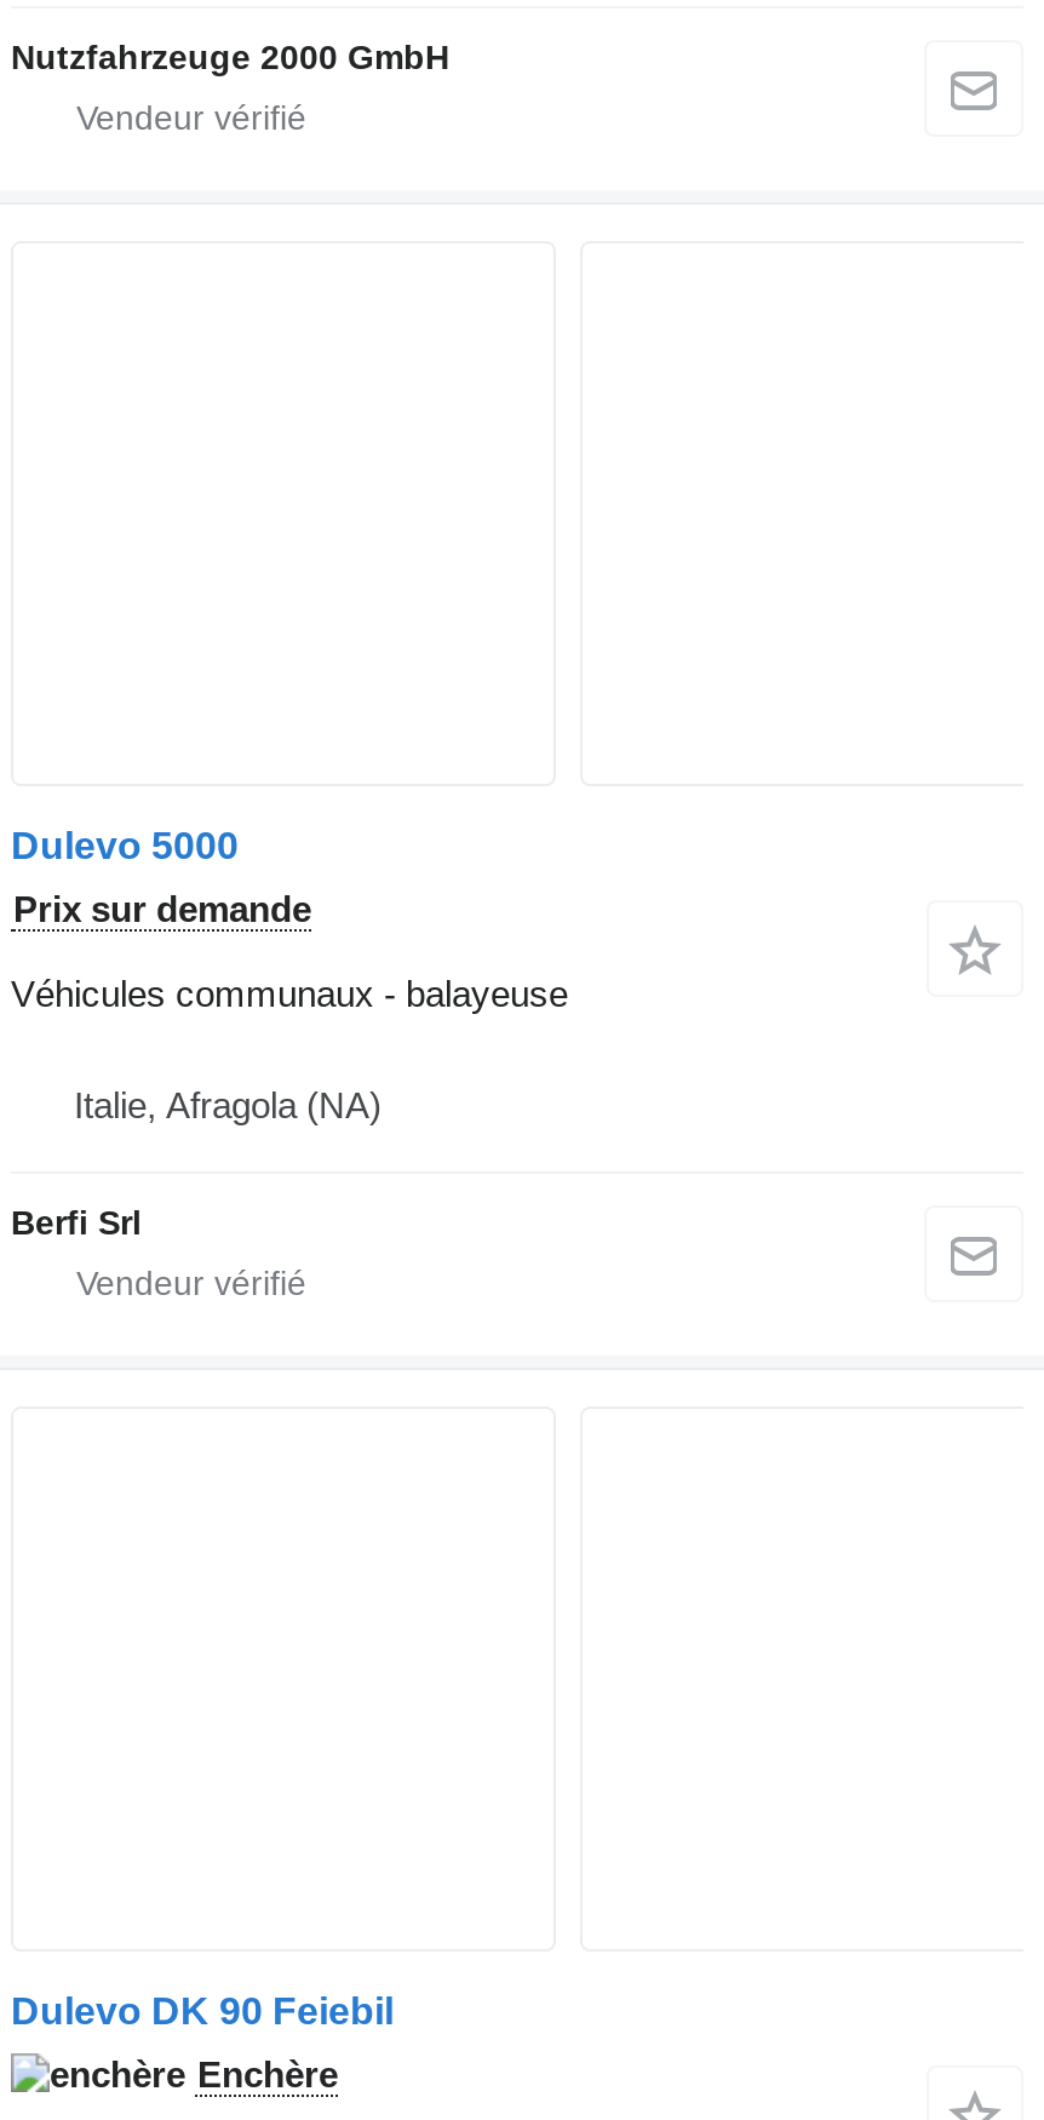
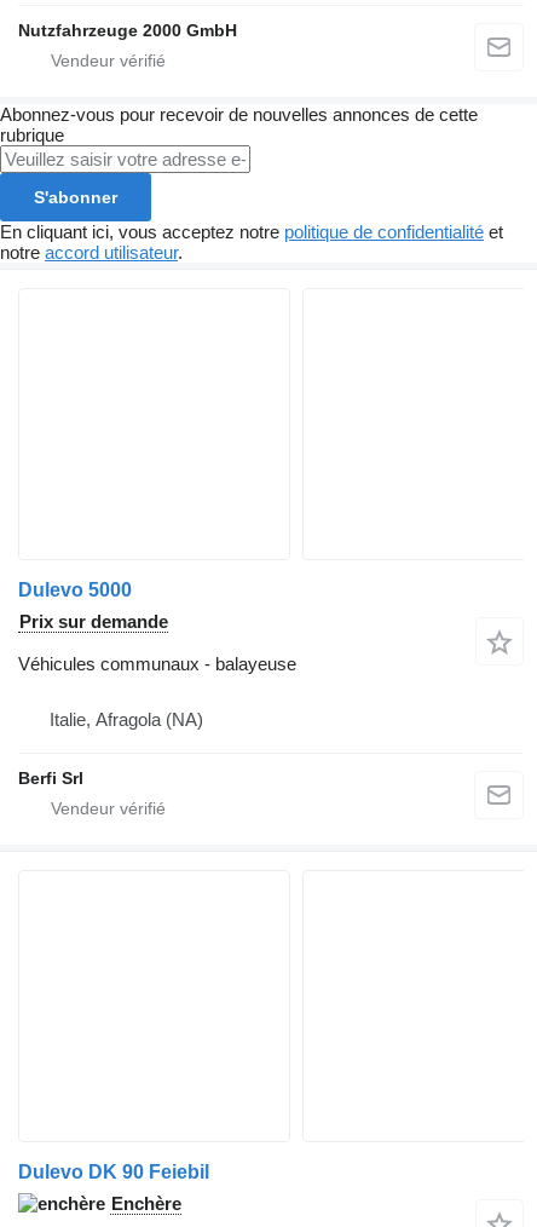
none -> [0,104,503,263] [image] | Abonnez-vous pour recevoir de nouvelles annonces de cette | rubrique | S'abonner | En cliquant ici, vous acceptez notre politique de confidentialité et | notre accord utilisateur.

